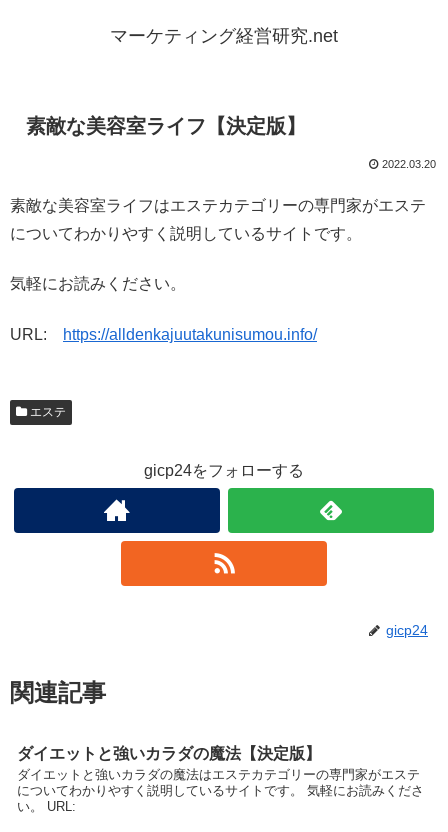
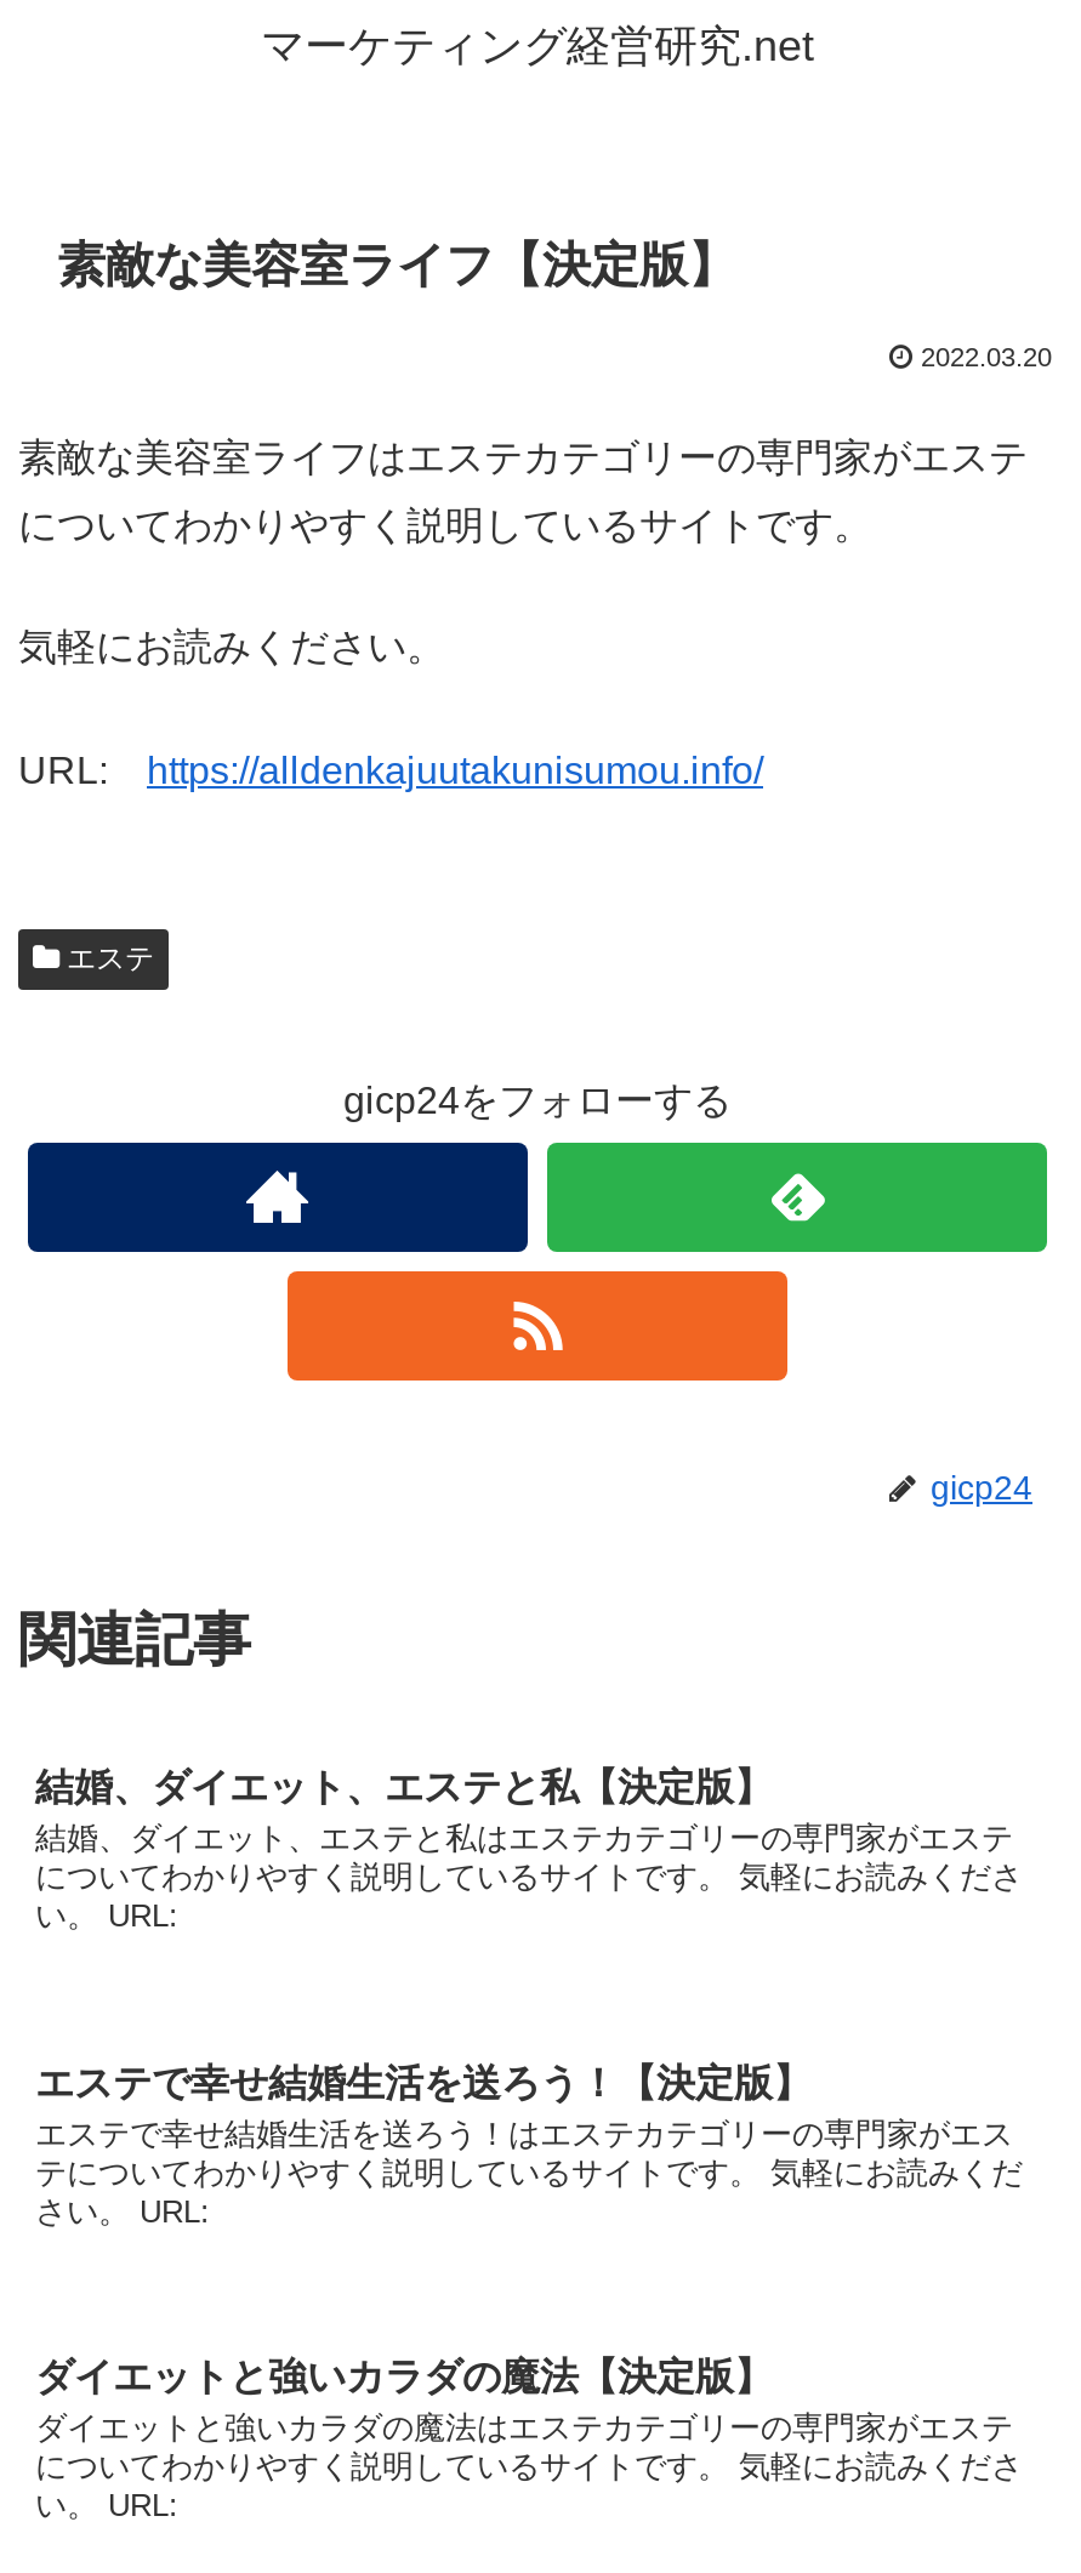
none -> [35,1767,1023,1934] 結婚、ダイエット、エステと私【決定版】 | 結婚、ダイエット、エステと私はエステカテゴリーの専門家がエステ | についてわかりやすく説明しているサイトです。 気軽にお読みくださ | い。 URL:
none -> [35,2061,1023,2229] エステで幸せ結婚生活を送ろう！【決定版】 | エステで幸せ結婚生活を送ろう！はエステカテゴリーの専門家がエス | テについてわかりやすく説明しているサイトです。 気軽にお読みくだ | さい。 URL:

